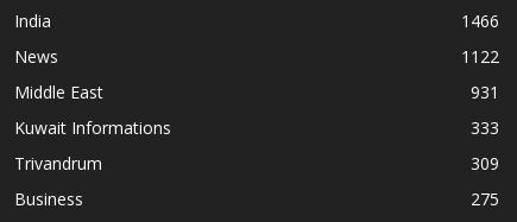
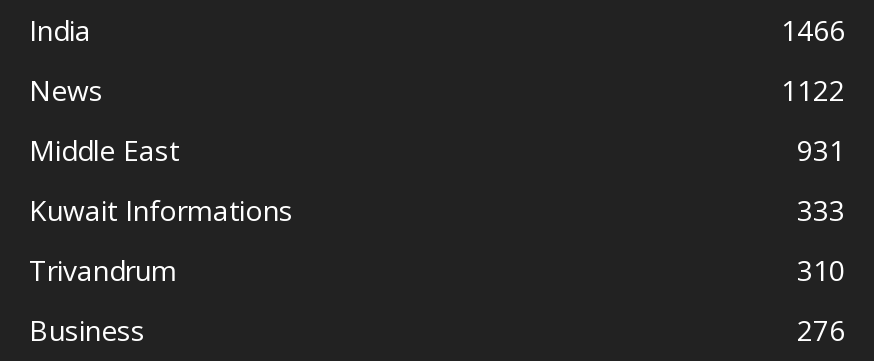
[471,153,499,175] 309 -> [797,251,845,289] 310
[471,188,499,211] 275 -> [797,311,845,349] 276

